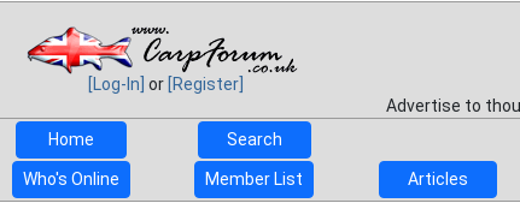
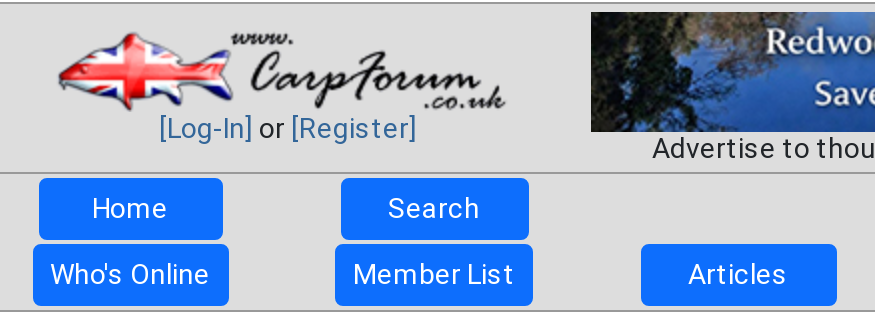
none -> [589,10,869,134] [image]

